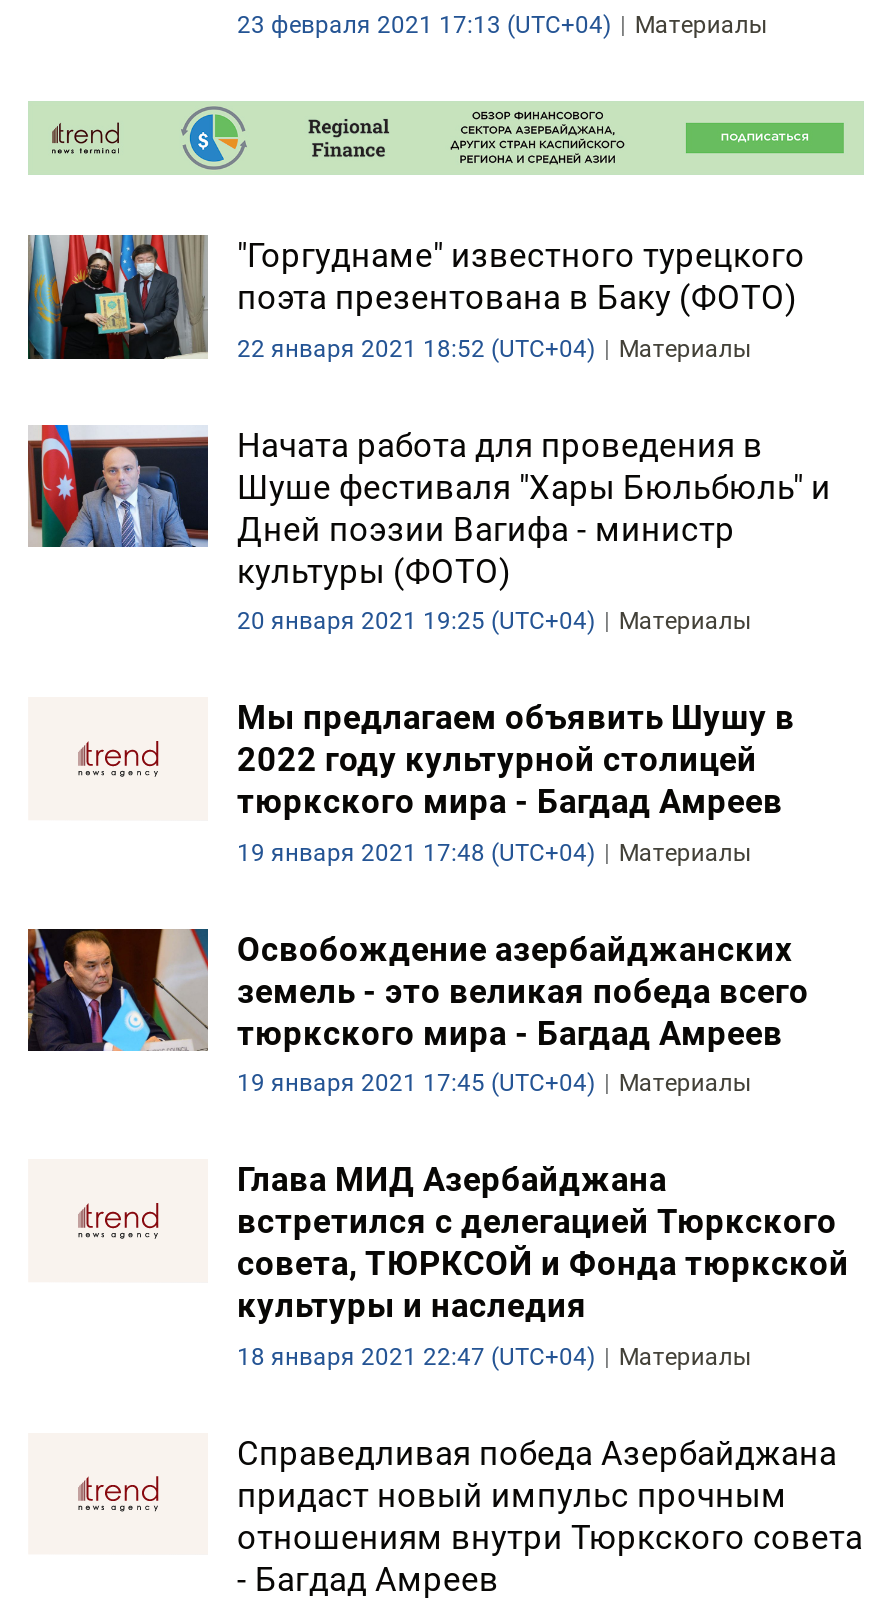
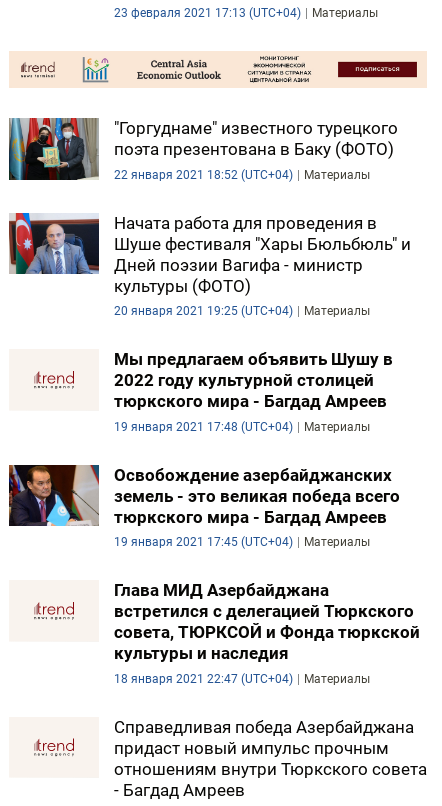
[28,101,864,175] [image] -> [10,52,426,87] [image]

